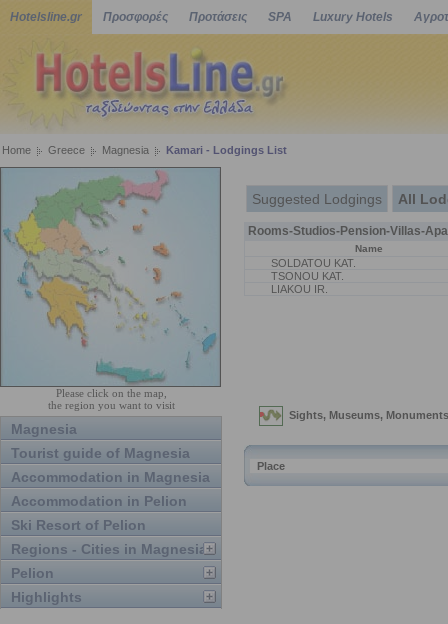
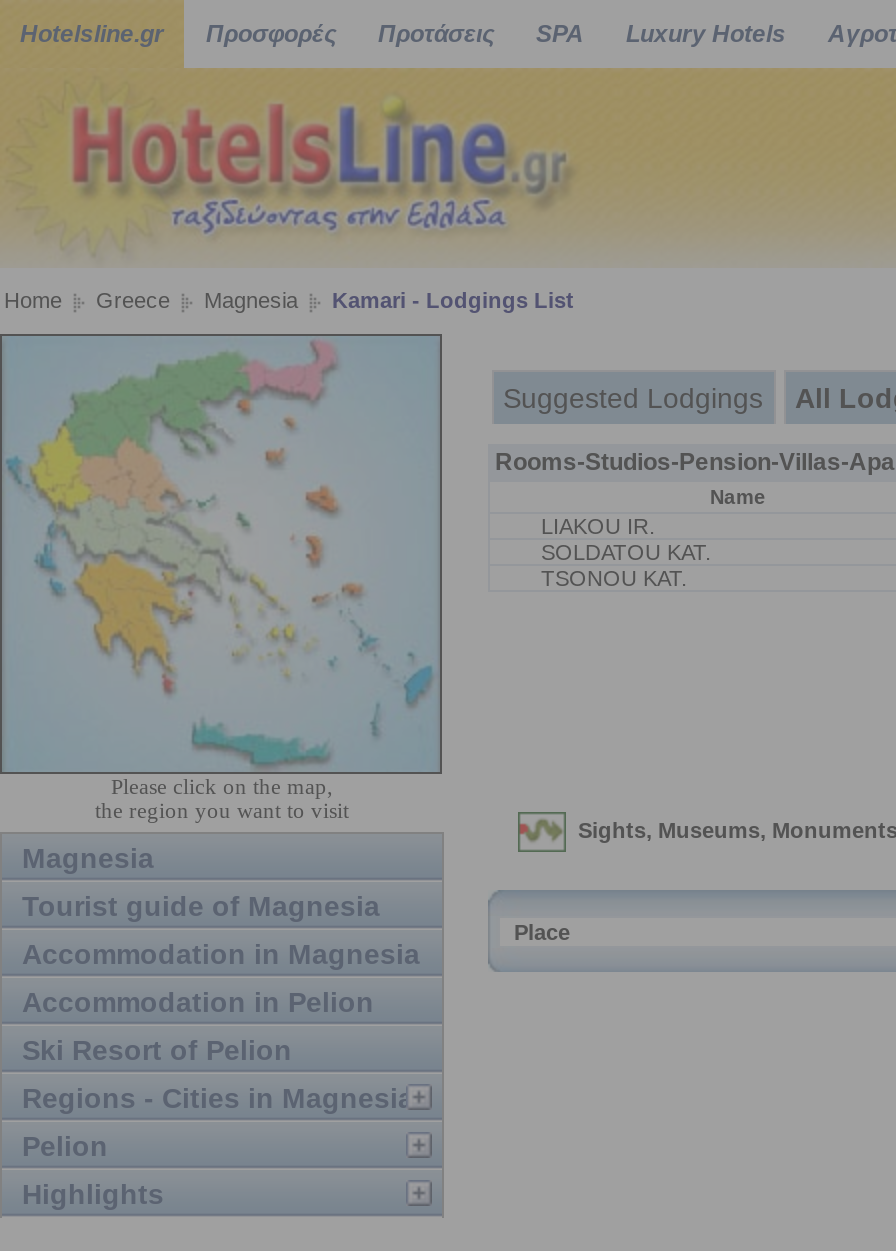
moved [267,283,327,295] -> [535,514,655,538]: LIAKOU IR.

